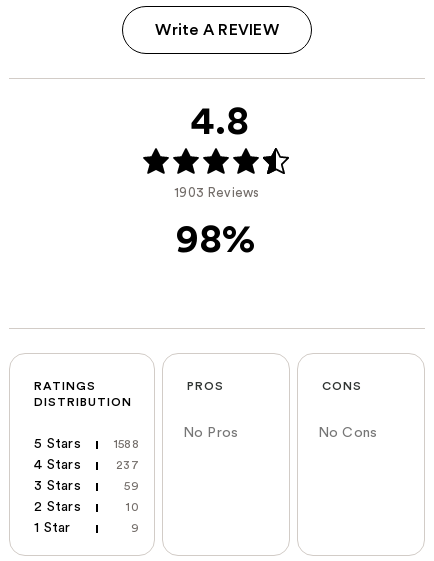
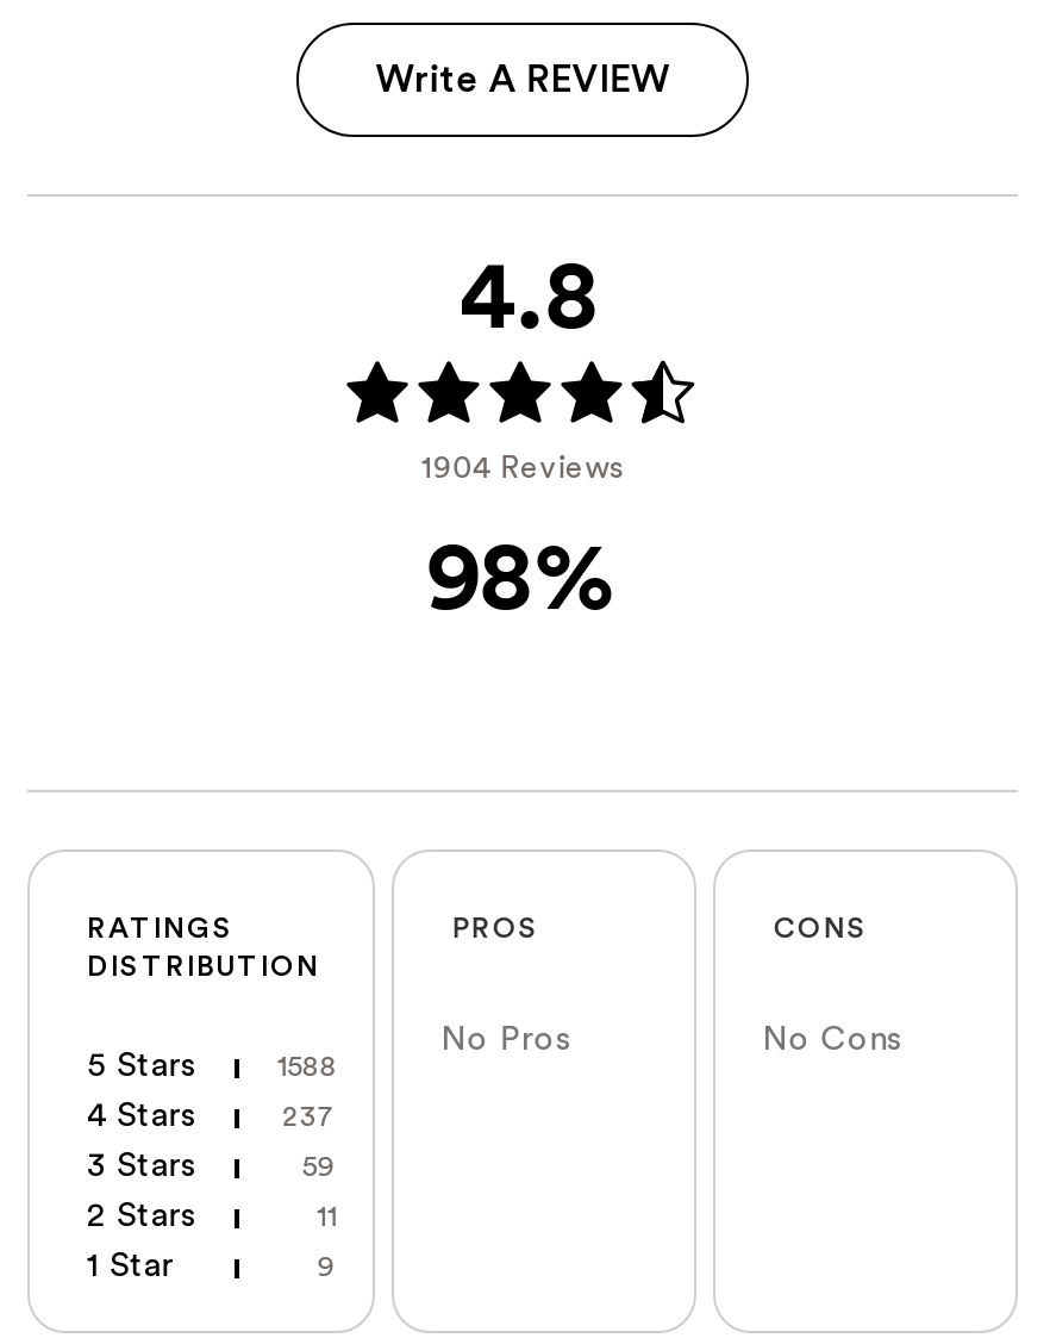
[174,186,260,199] 1903 Reviews -> [421,452,625,483] 1904 Reviews
[126,501,139,513] 10 -> [316,1203,337,1232] 11

